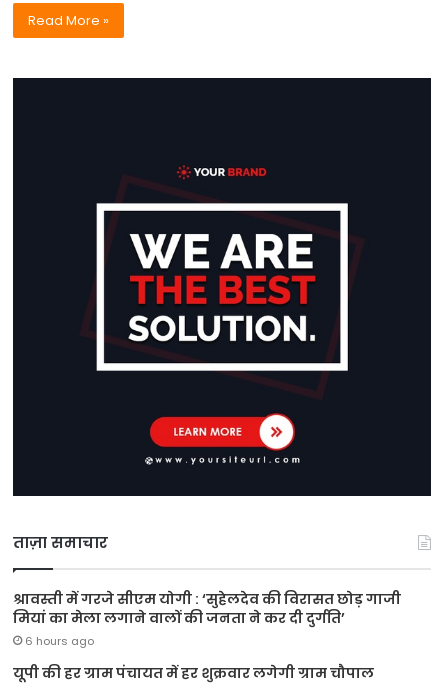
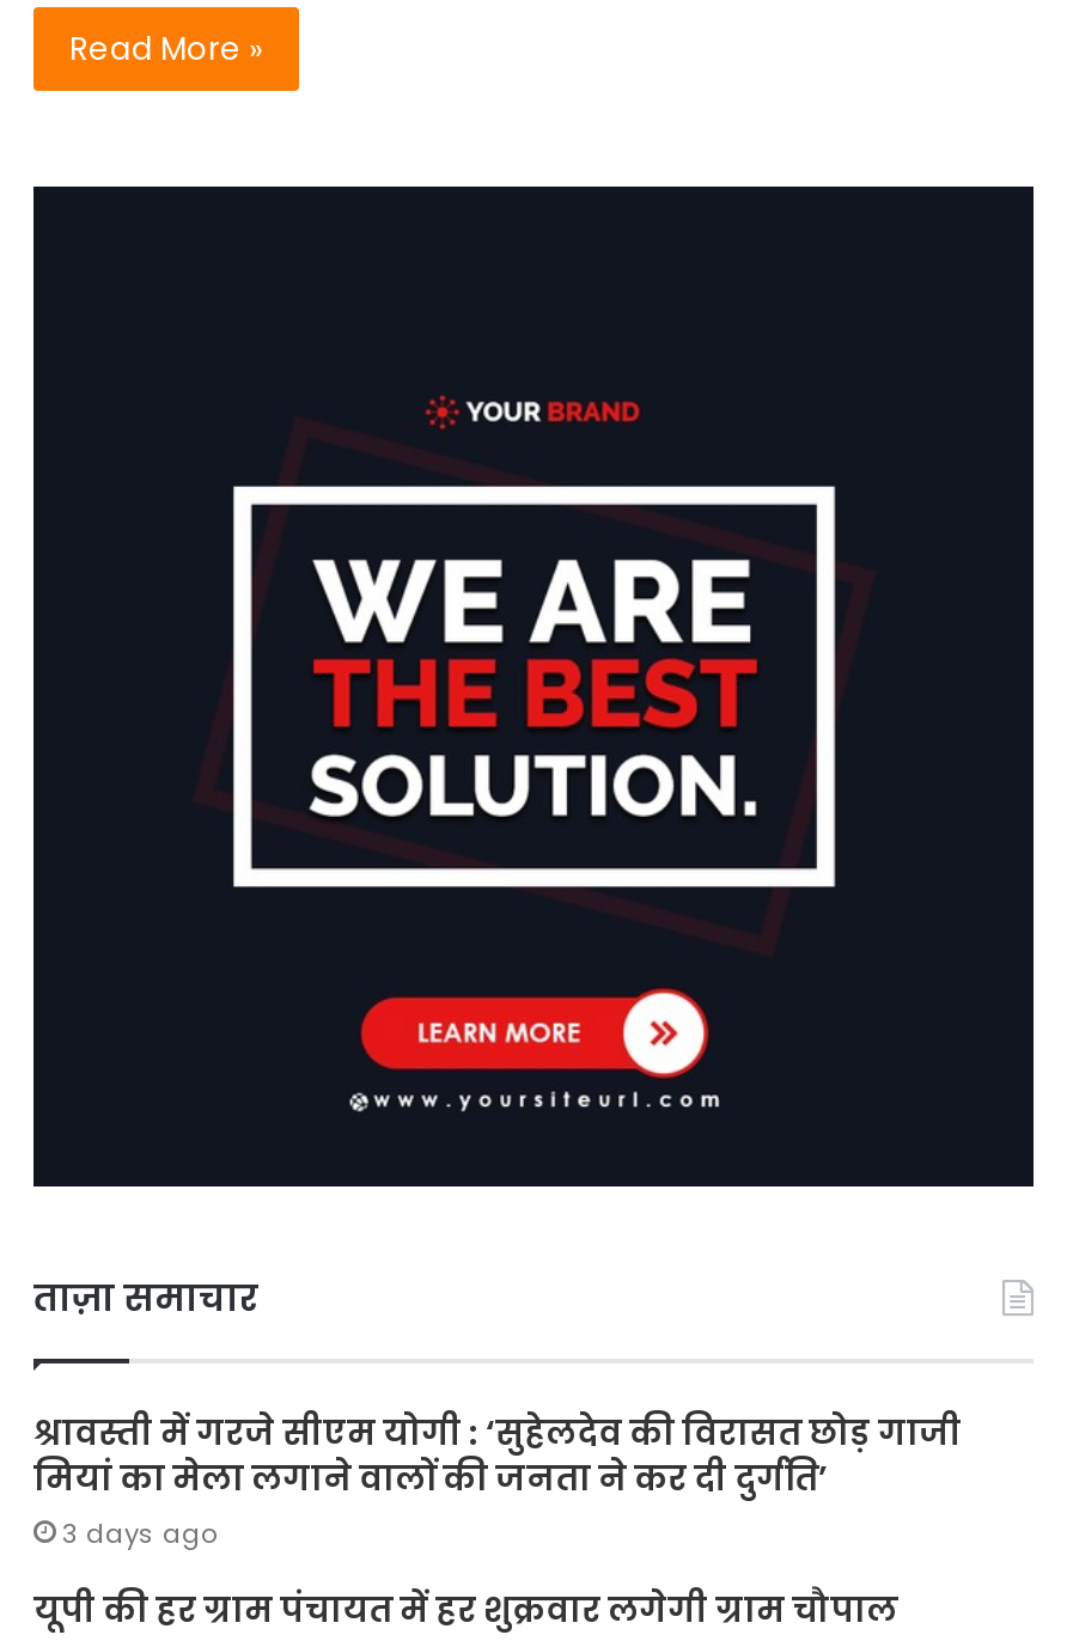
[25,633,94,649] 6 hours ago -> [62,1513,218,1552] 3 days ago

